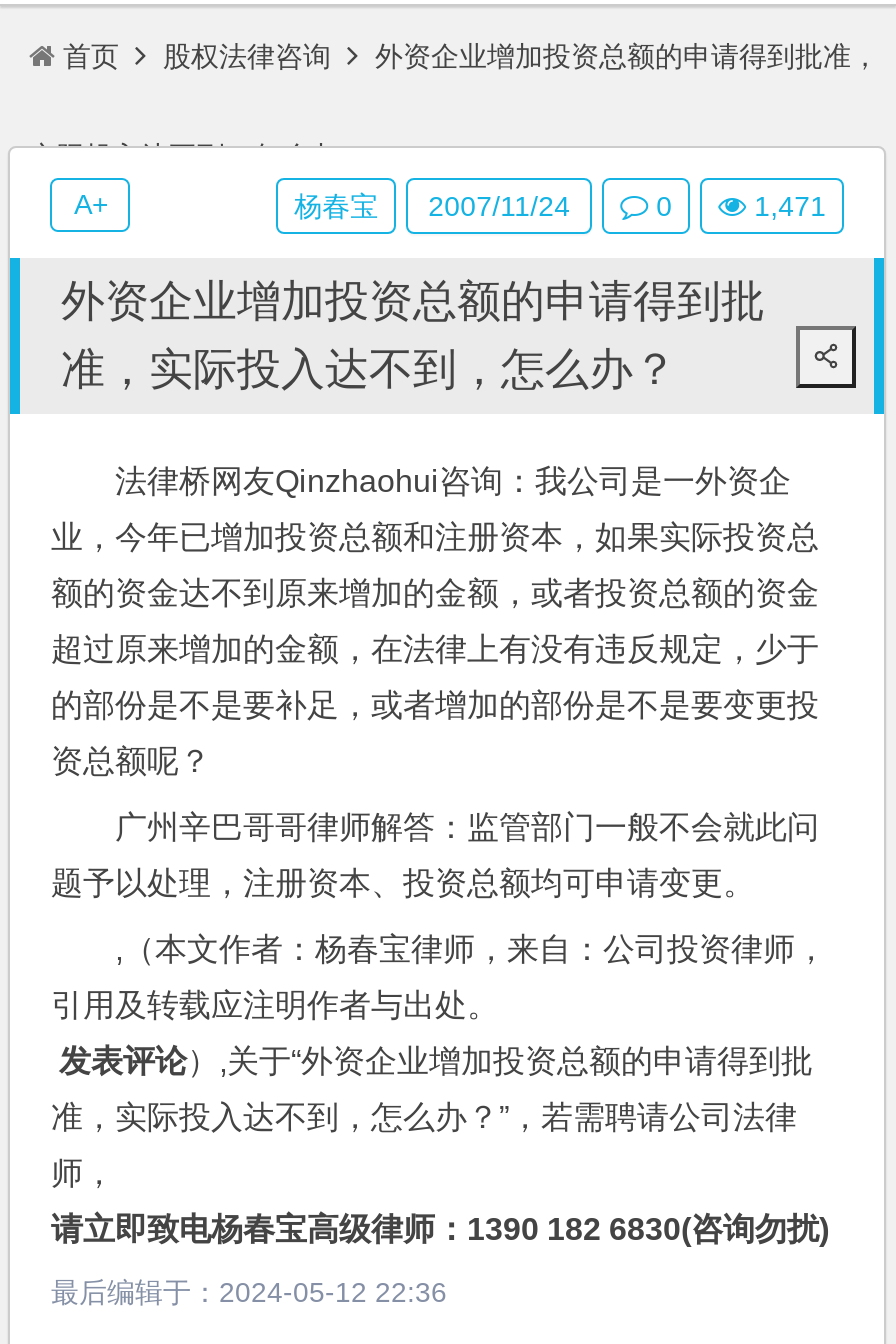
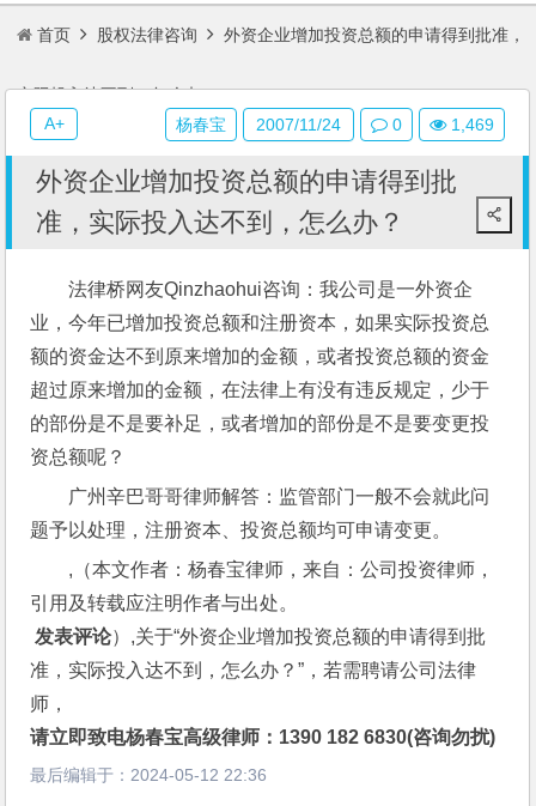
[746,190,826,222] 1,471 -> [446,115,494,134] 1,469

